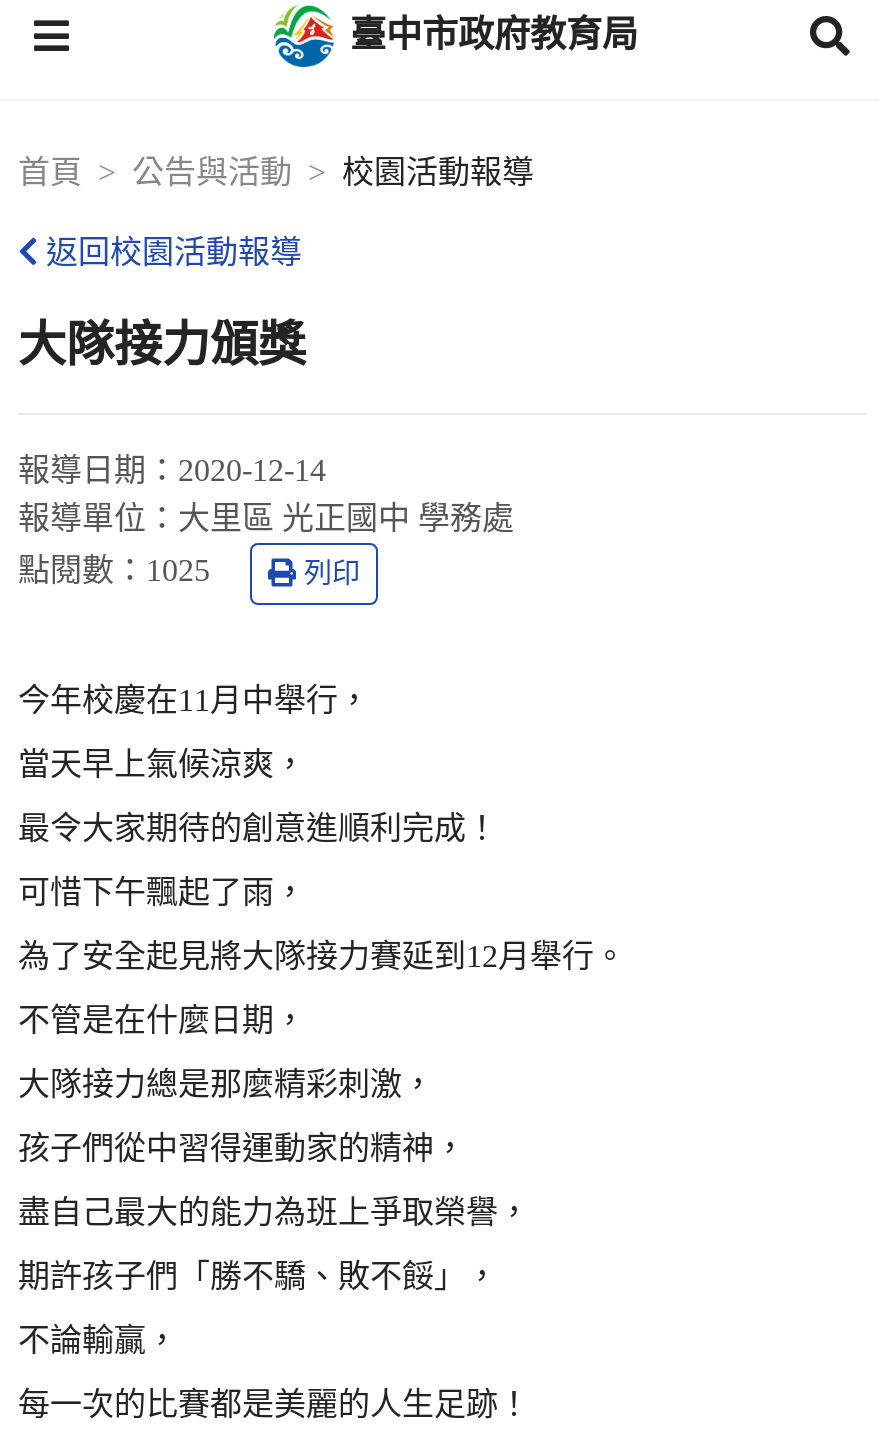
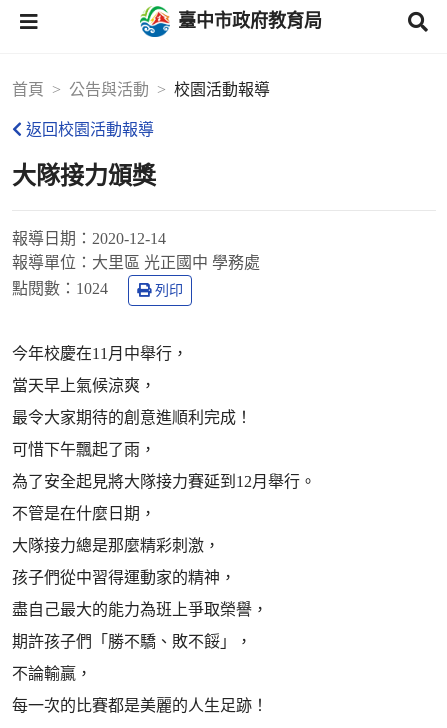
[18,553,210,587] 點閱數：1025 -> [12,280,108,297] 點閱數：1024

